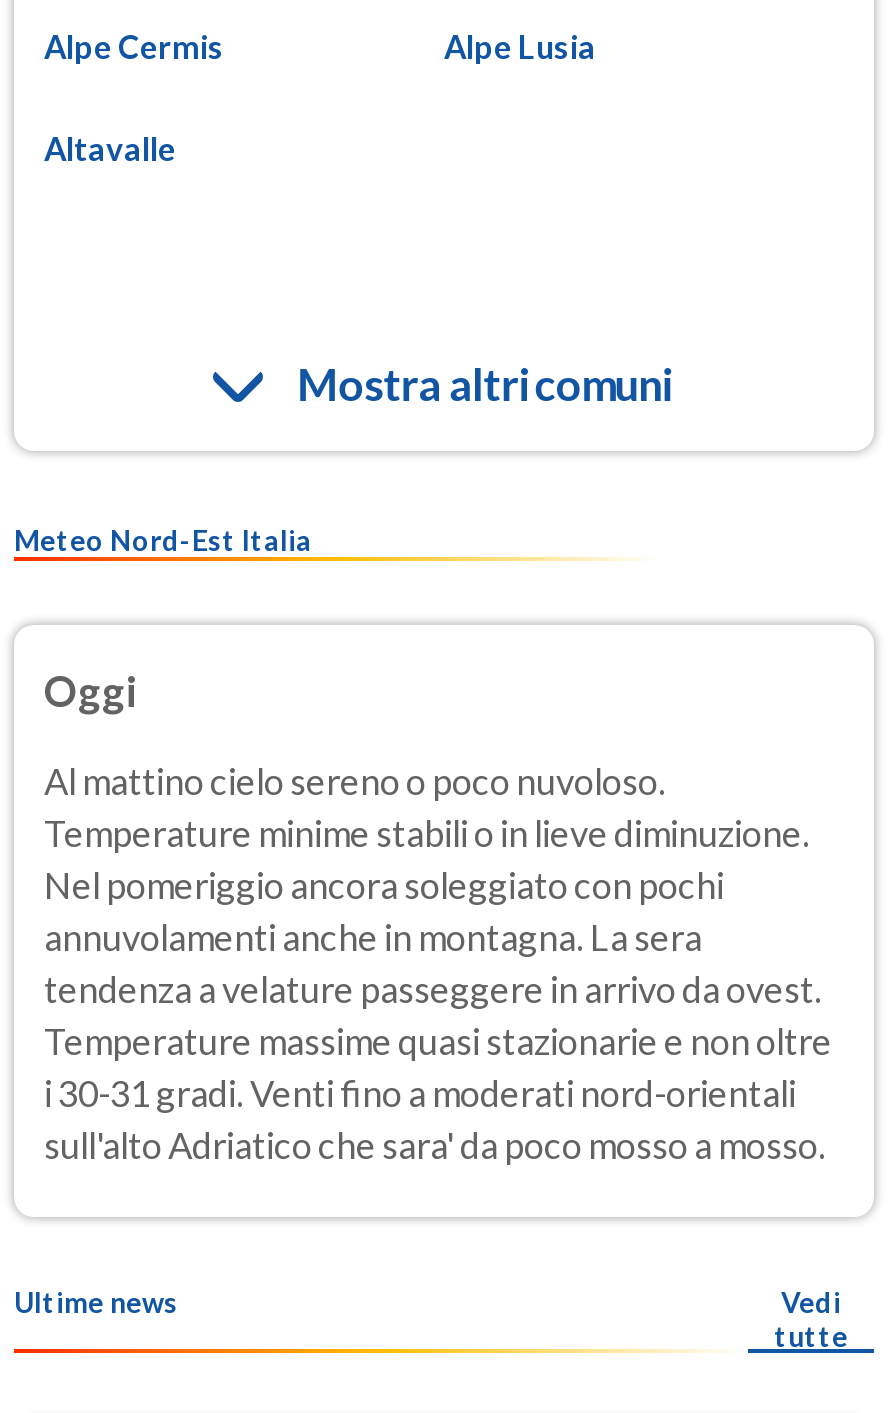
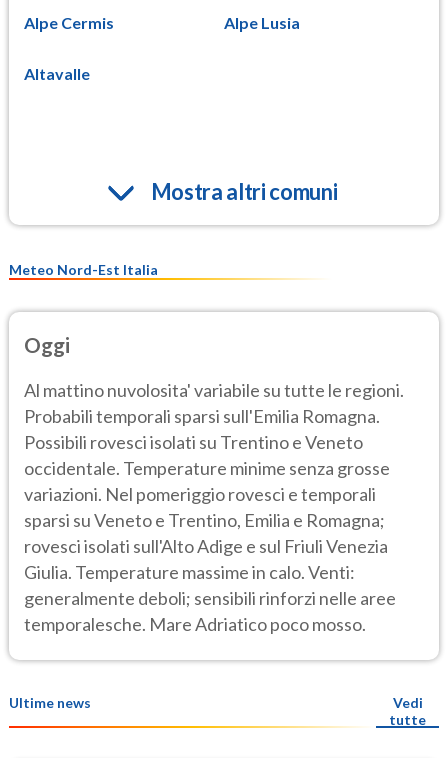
[44,758,832,1166] Al mattino cielo sereno o poco nuvoloso. | Temperature minime stabili o in lieve diminuzione. | Nel pomeriggio ancora soleggiato con pochi | annuvolamenti anche in montagna. La sera | tendenza a velature passeggere in arrivo da ovest. | Temperature massime quasi stazionarie e non oltre | i 30-31 gradi. Venti fino a moderati nord-orientali | sull'alto Adriatico che sara' da poco mosso a mosso. -> [24,379,404,635] Al mattino nuvolosita' variabile su tutte le regioni. | Probabili temporali sparsi sull'Emilia Romagna. | Possibili rovesci isolati su Trentino e Veneto | occidentale. Temperature minime senza grosse | variazioni. Nel pomeriggio rovesci e temporali | sparsi su Veneto e Trentino, Emilia e Romagna; | rovesci isolati sull'Alto Adige e sul Friuli Venezia | Giulia. Temperature massime in calo. Venti: | generalmente deboli; sensibili rinforzi nelle aree | temporalesche. Mare Adriatico poco mosso.

